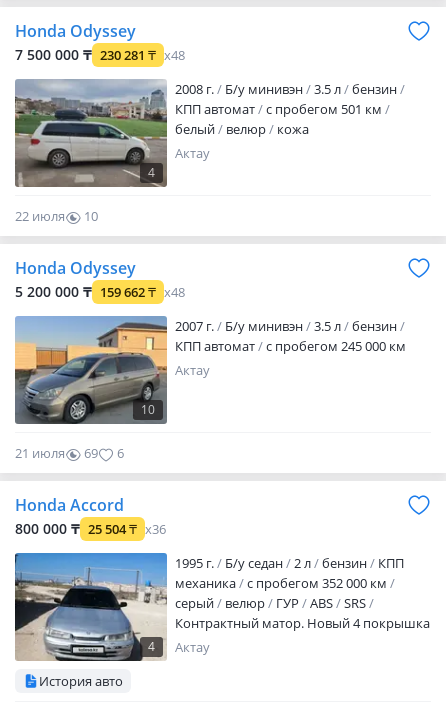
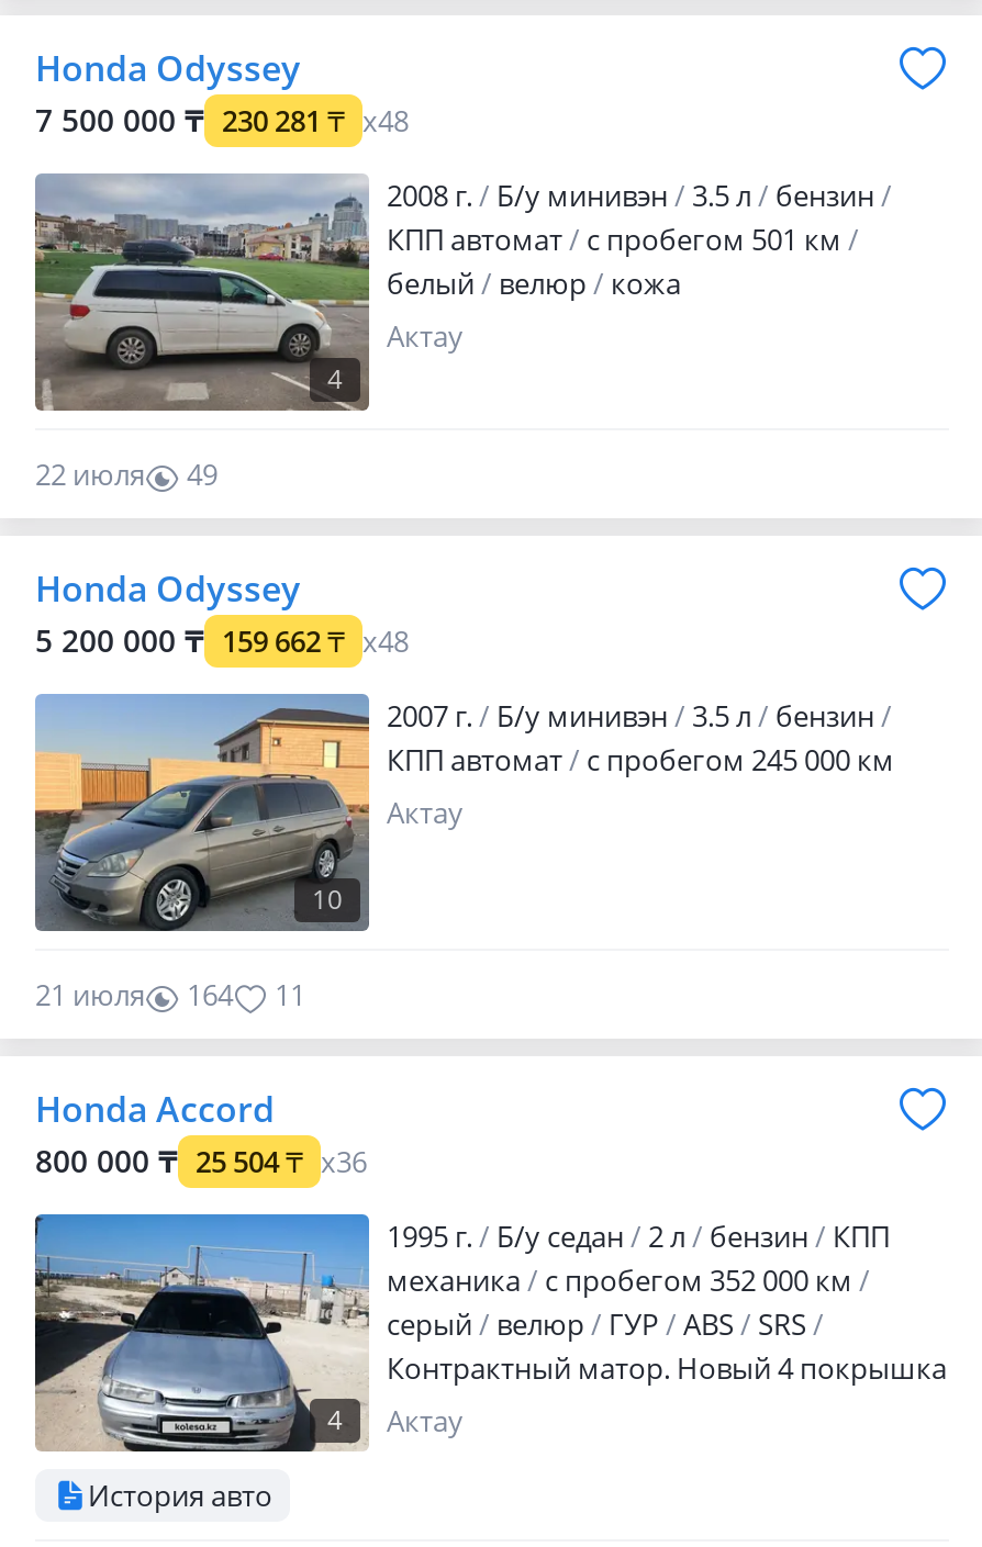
[15,207,98,225] 22 июля 10 -> [35,455,217,494] 22 июля 49
[84,444,98,462] 69 -> [187,975,233,1014] 164
[117,444,124,462] 6 -> [275,975,305,1014] 11

